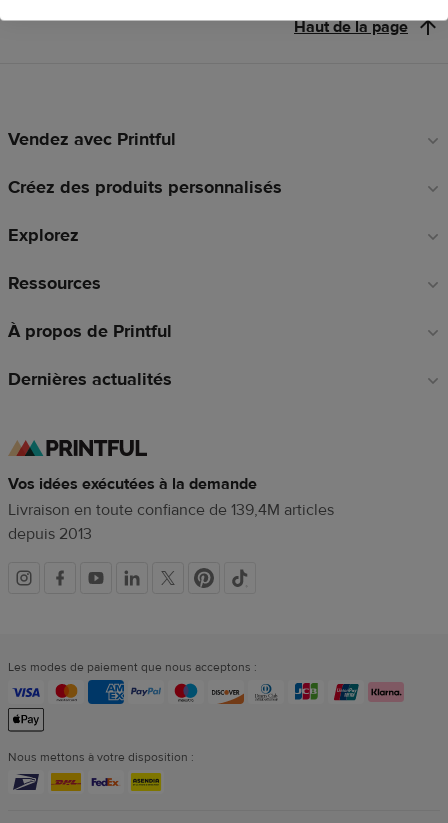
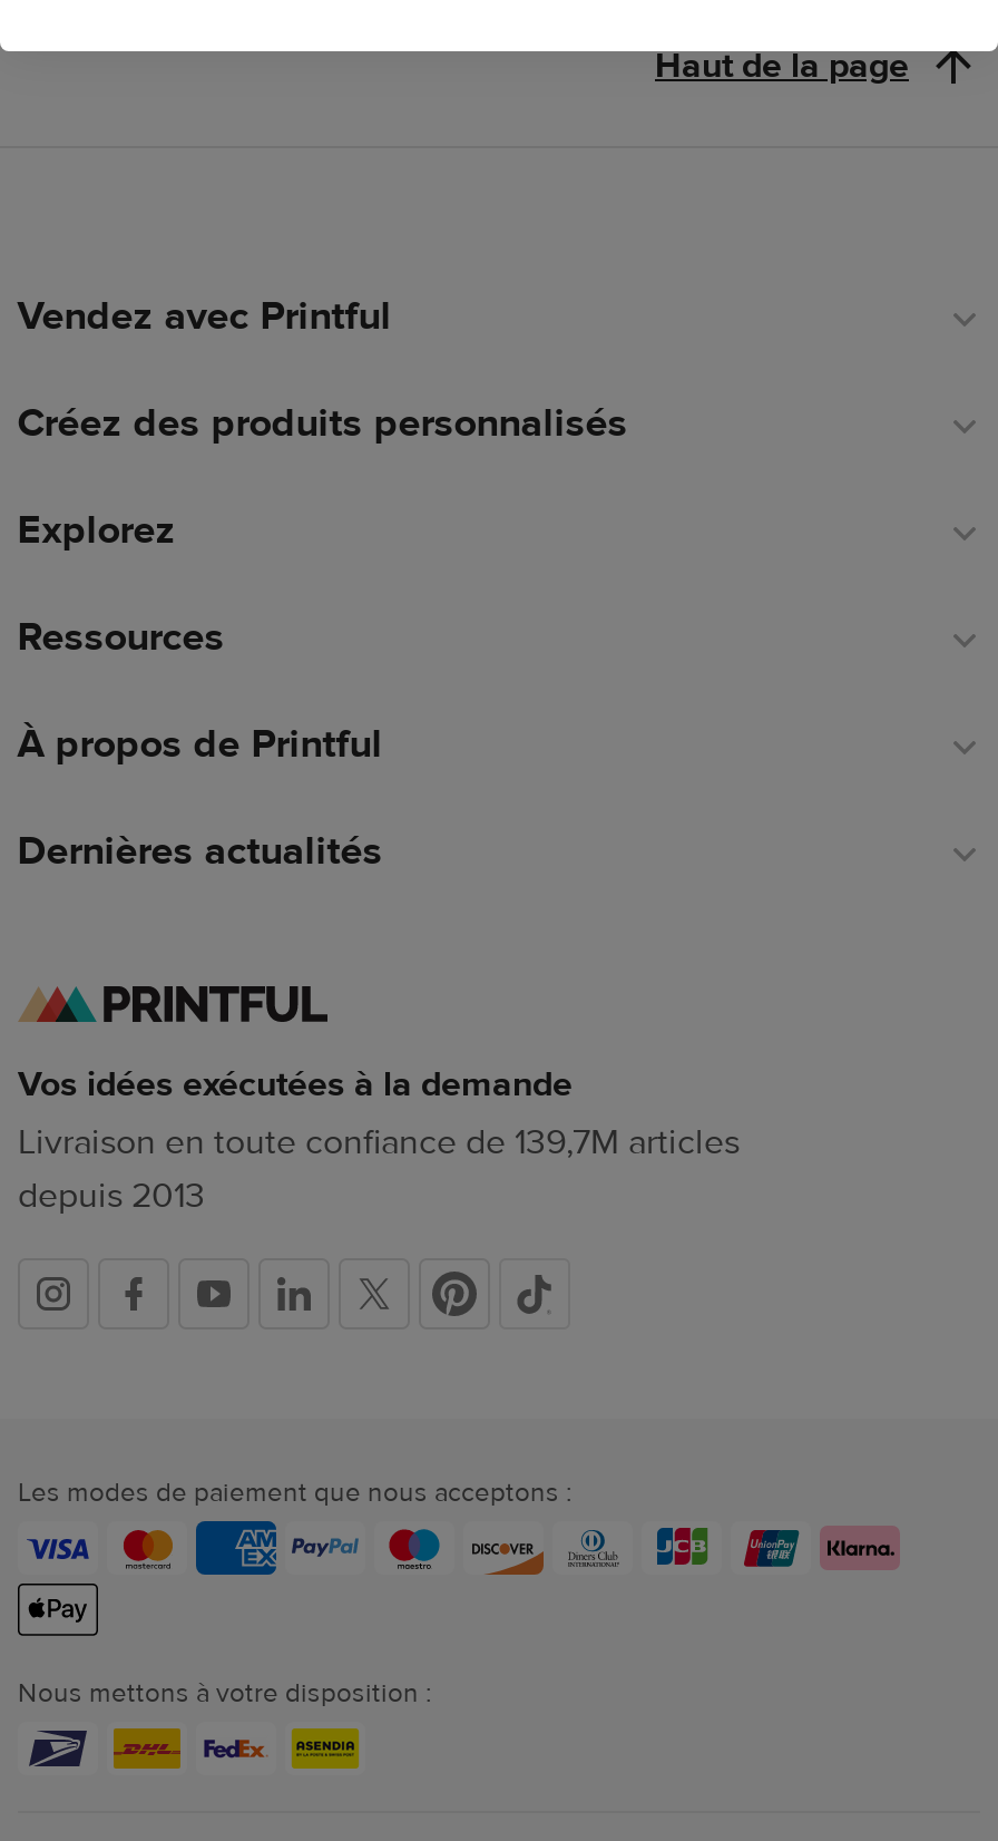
[8,500,334,520] Livraison en toute confiance de 139,4M articles -> [18,1120,740,1165] Livraison en toute confiance de 139,7M articles

